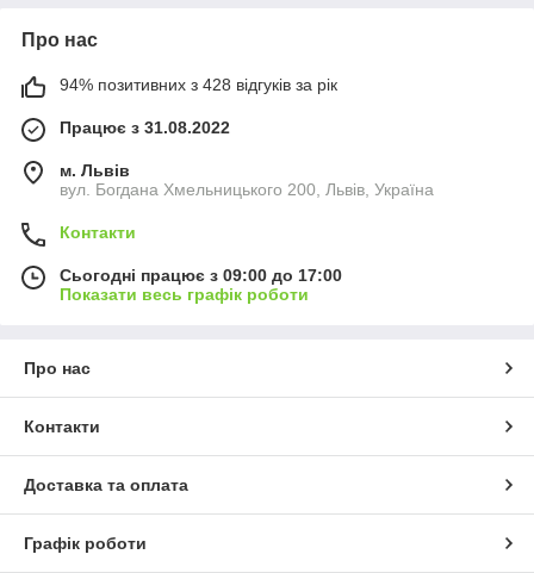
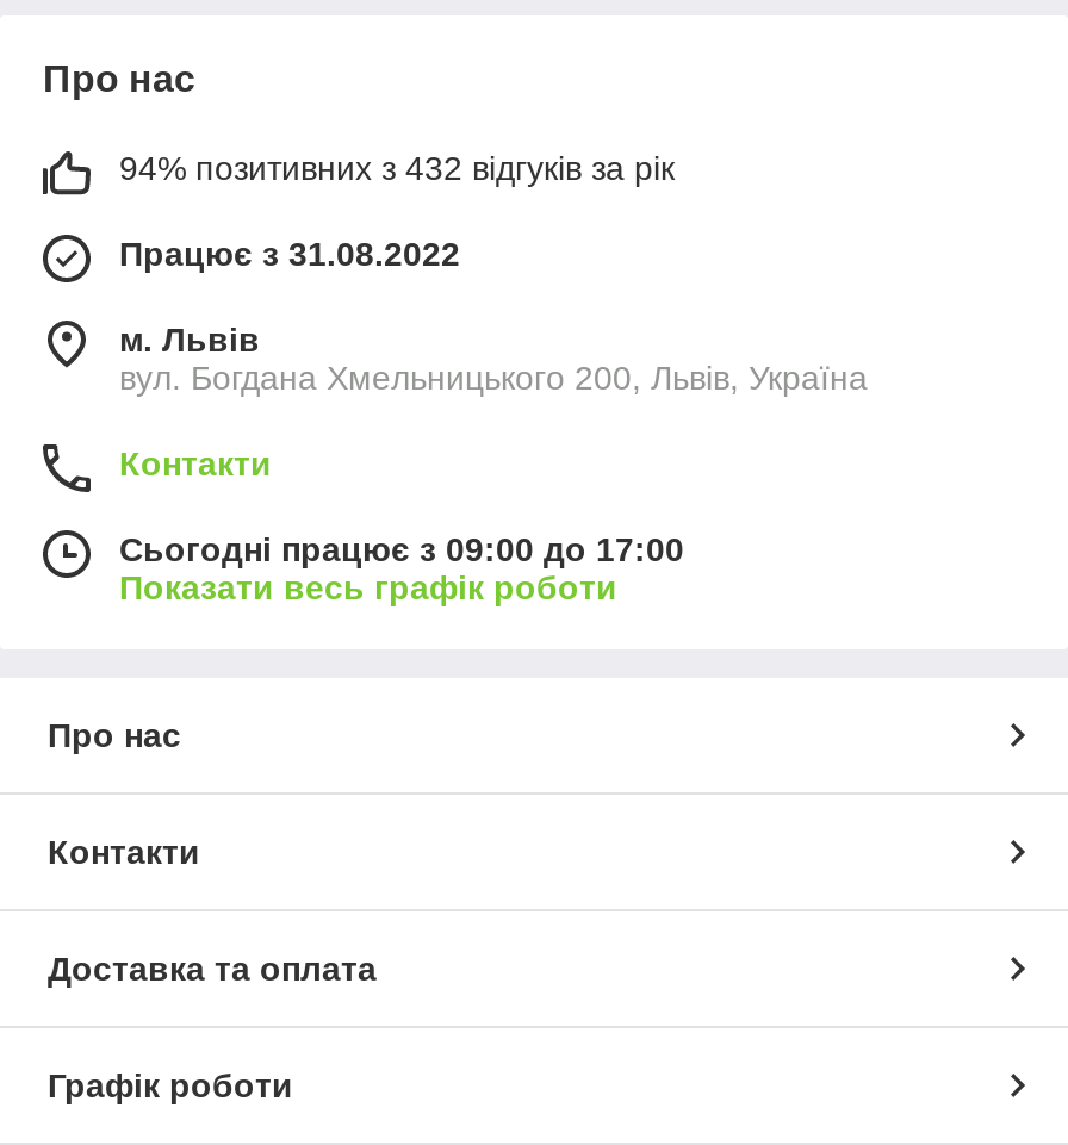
[60,75,337,94] 94% позитивних з 428 відгуків за рік -> [119,149,675,187] 94% позитивних з 432 відгуків за рік

